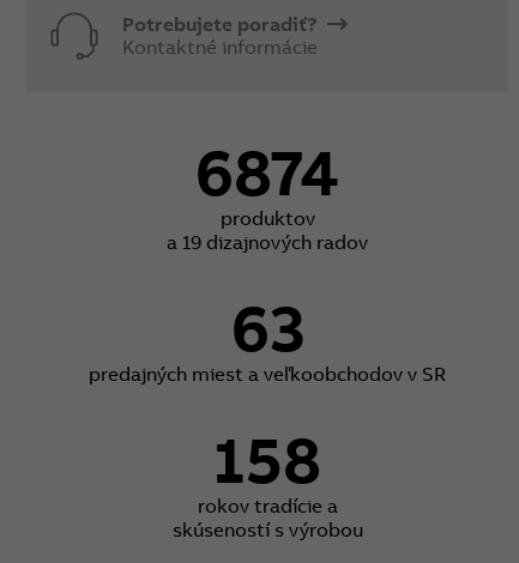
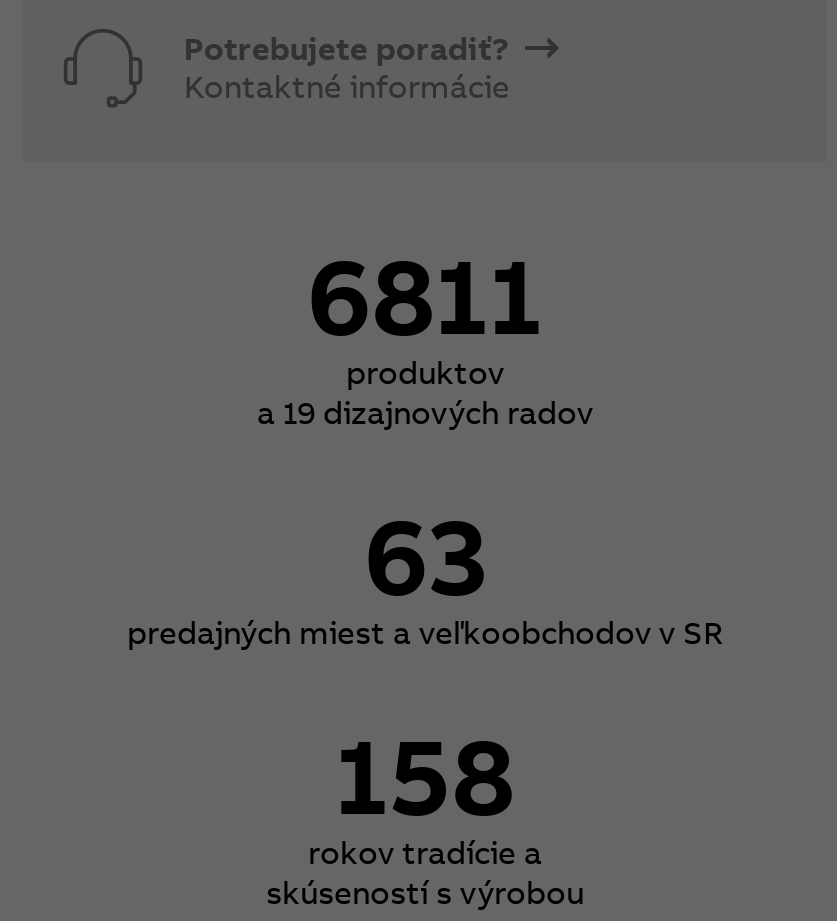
[195,131,339,212] 6874 -> [307,227,543,363] 6811

